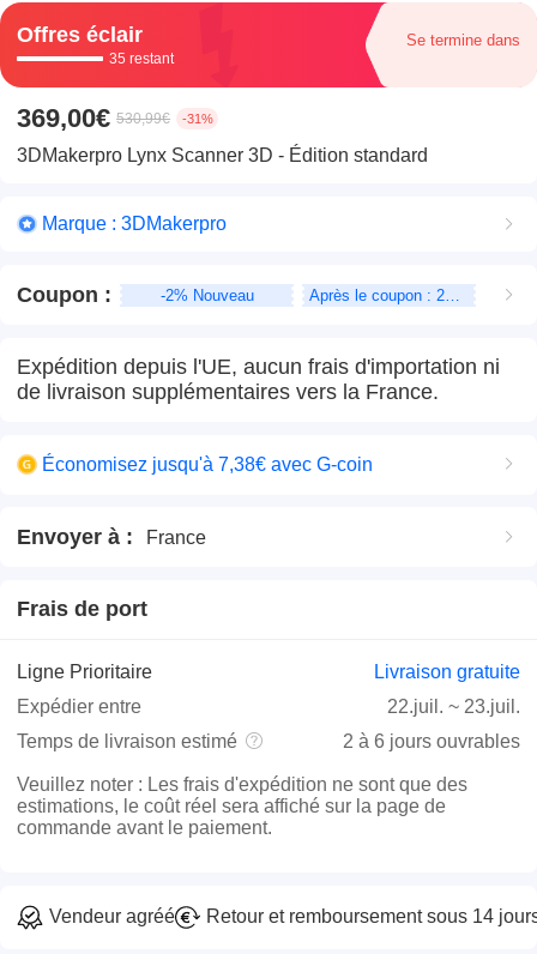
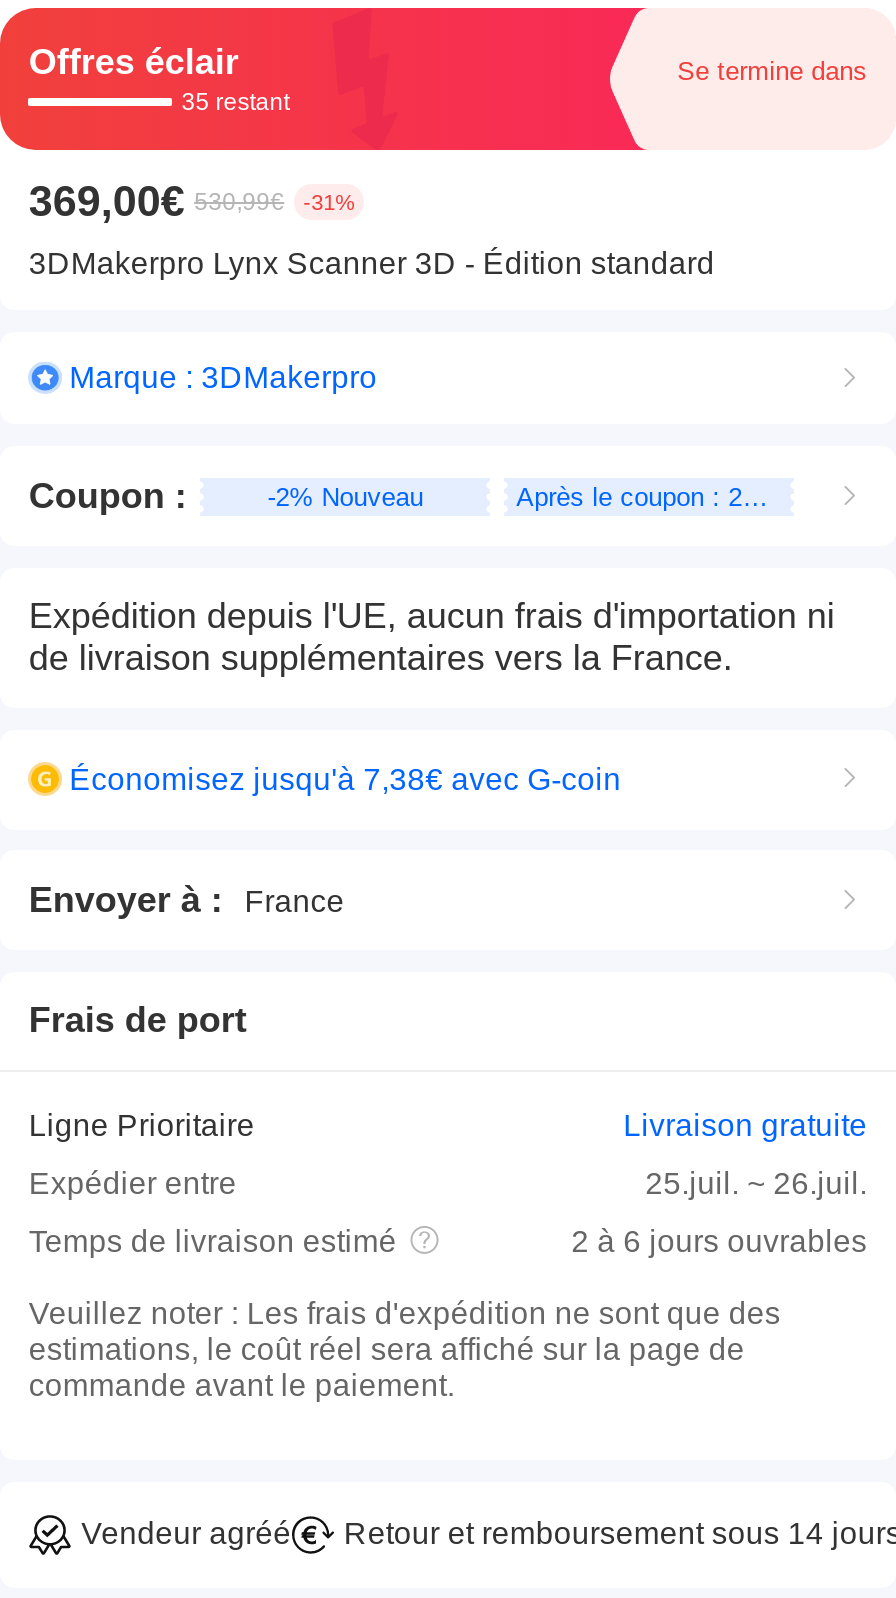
[387,696,520,717] 22.juil. ~ 23.juil. -> [645,1166,867,1200] 25.juil. ~ 26.juil.

